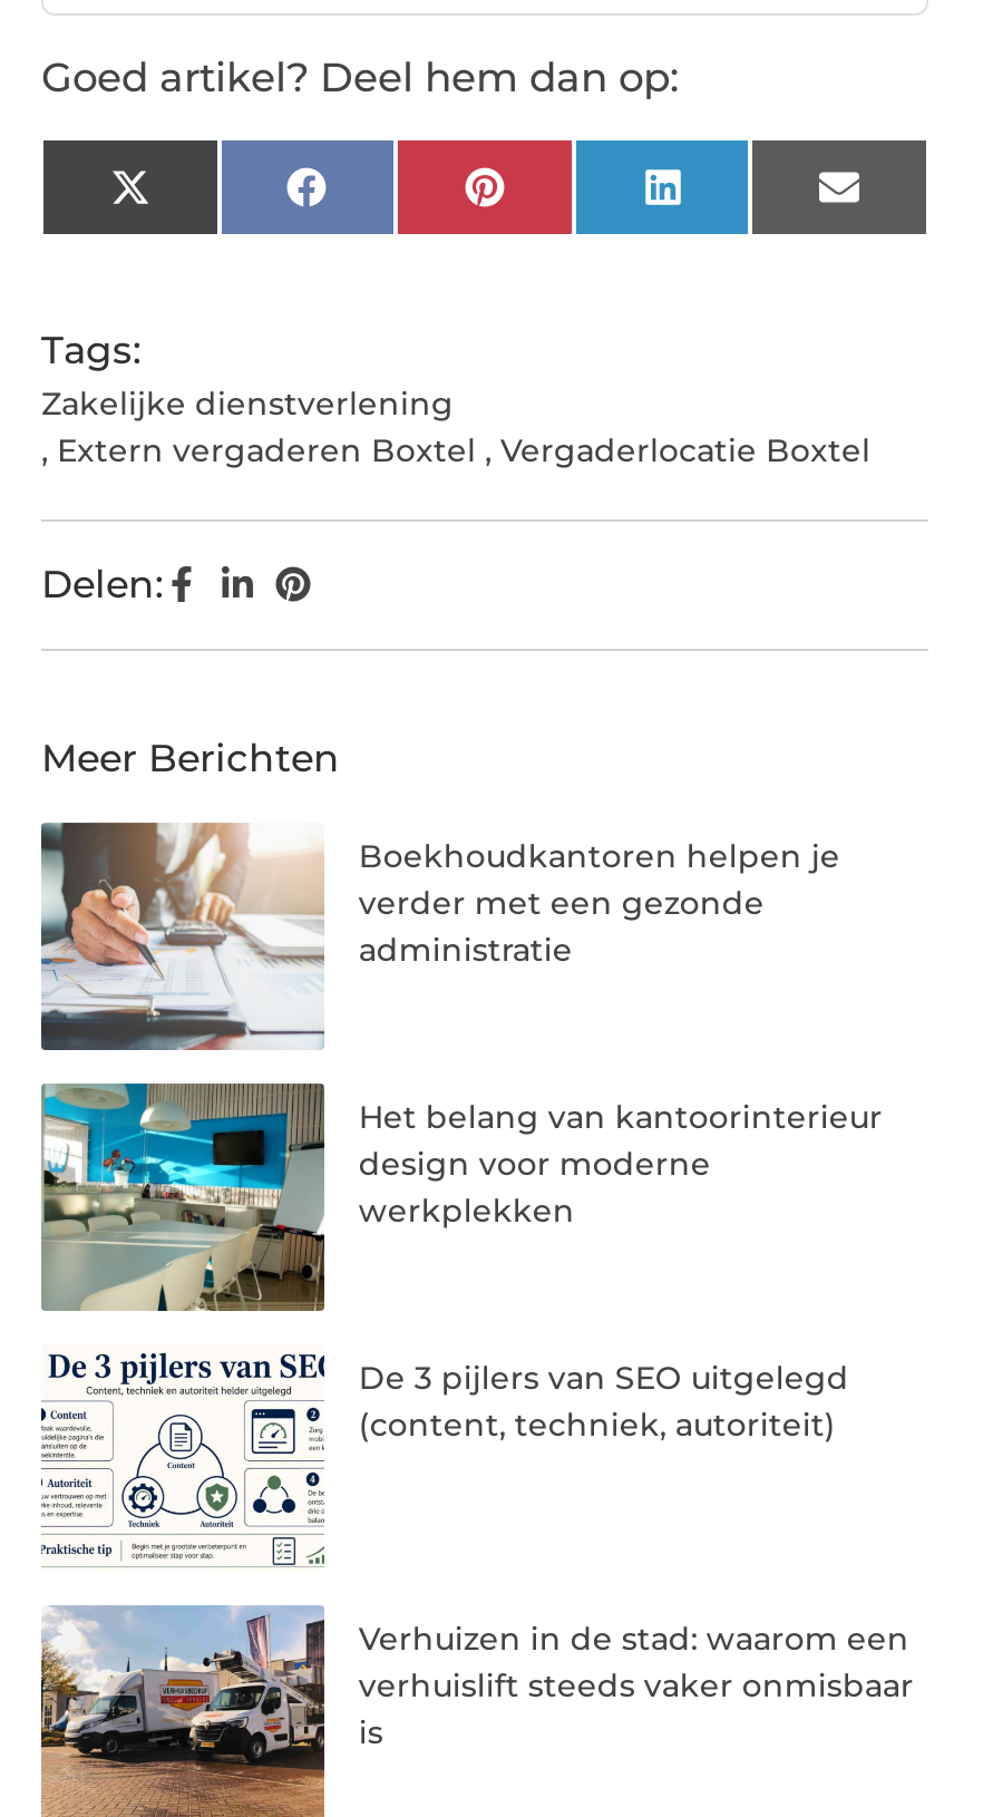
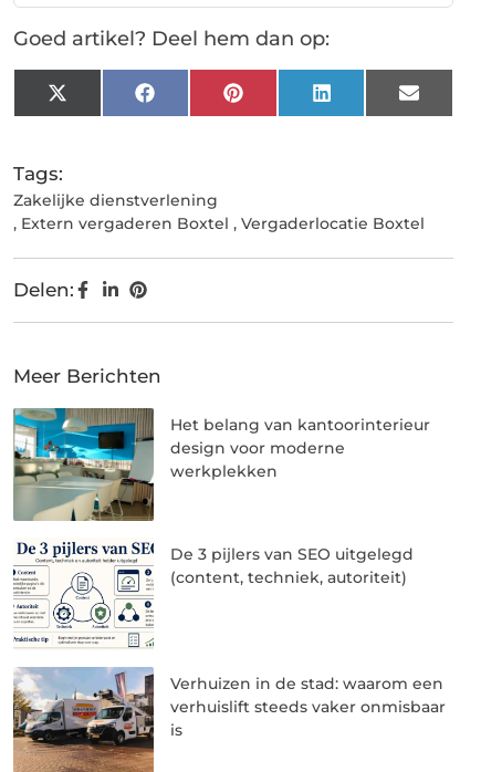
[39,820,840,1050] [image] | Boekhoudkantoren helpen je | verder met een gezonde | administratie -> none

